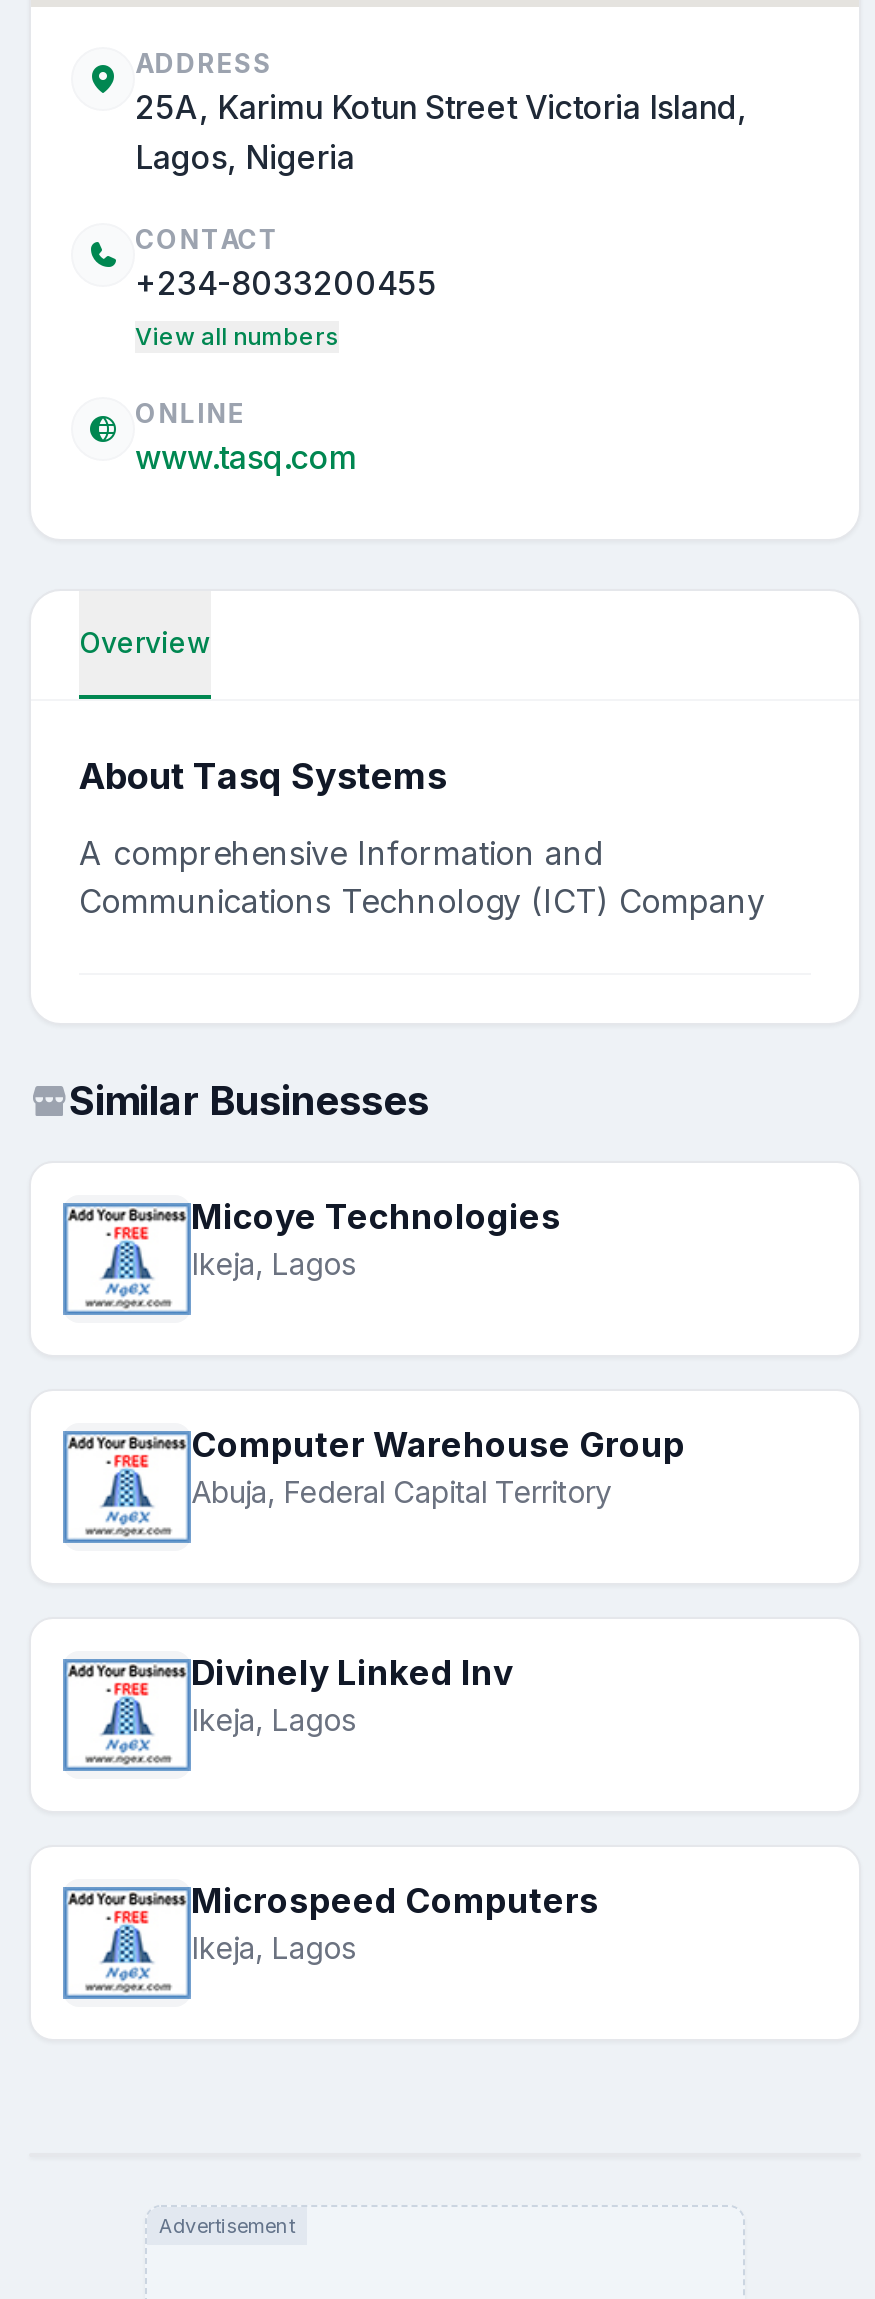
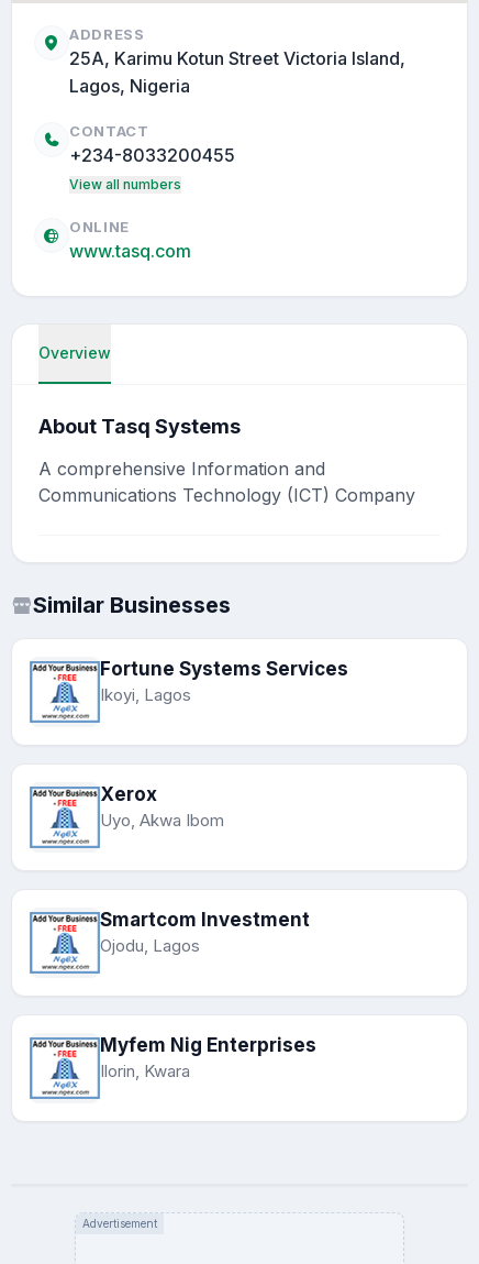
[191,1197,561,1283] Micoye Technologies | Ikeja, Lagos -> [100,658,348,705] Fortune Systems Services | Ikoyi, Lagos
[191,1425,685,1511] Computer Warehouse Group | Abuja, Federal Capital Territory -> [100,783,224,831] Xerox | Uyo, Akwa Ibom
[191,1653,513,1739] Divinely Linked Inv | Ikeja, Lagos -> [100,909,310,956] Smartcom Investment | Ojodu, Lagos
[191,1881,599,1967] Microspeed Computers | Ikeja, Lagos -> [100,1034,316,1081] Myfem Nig Enterprises | Ilorin, Kwara

